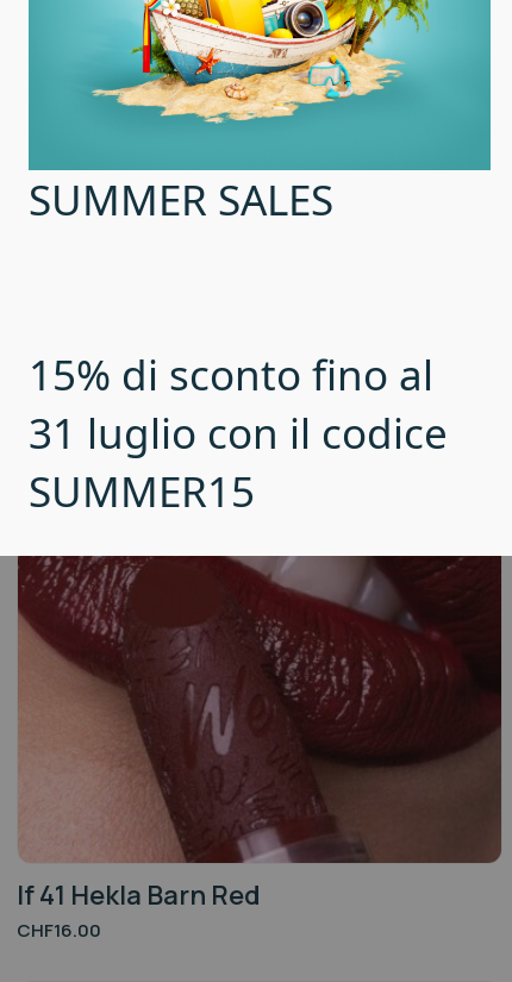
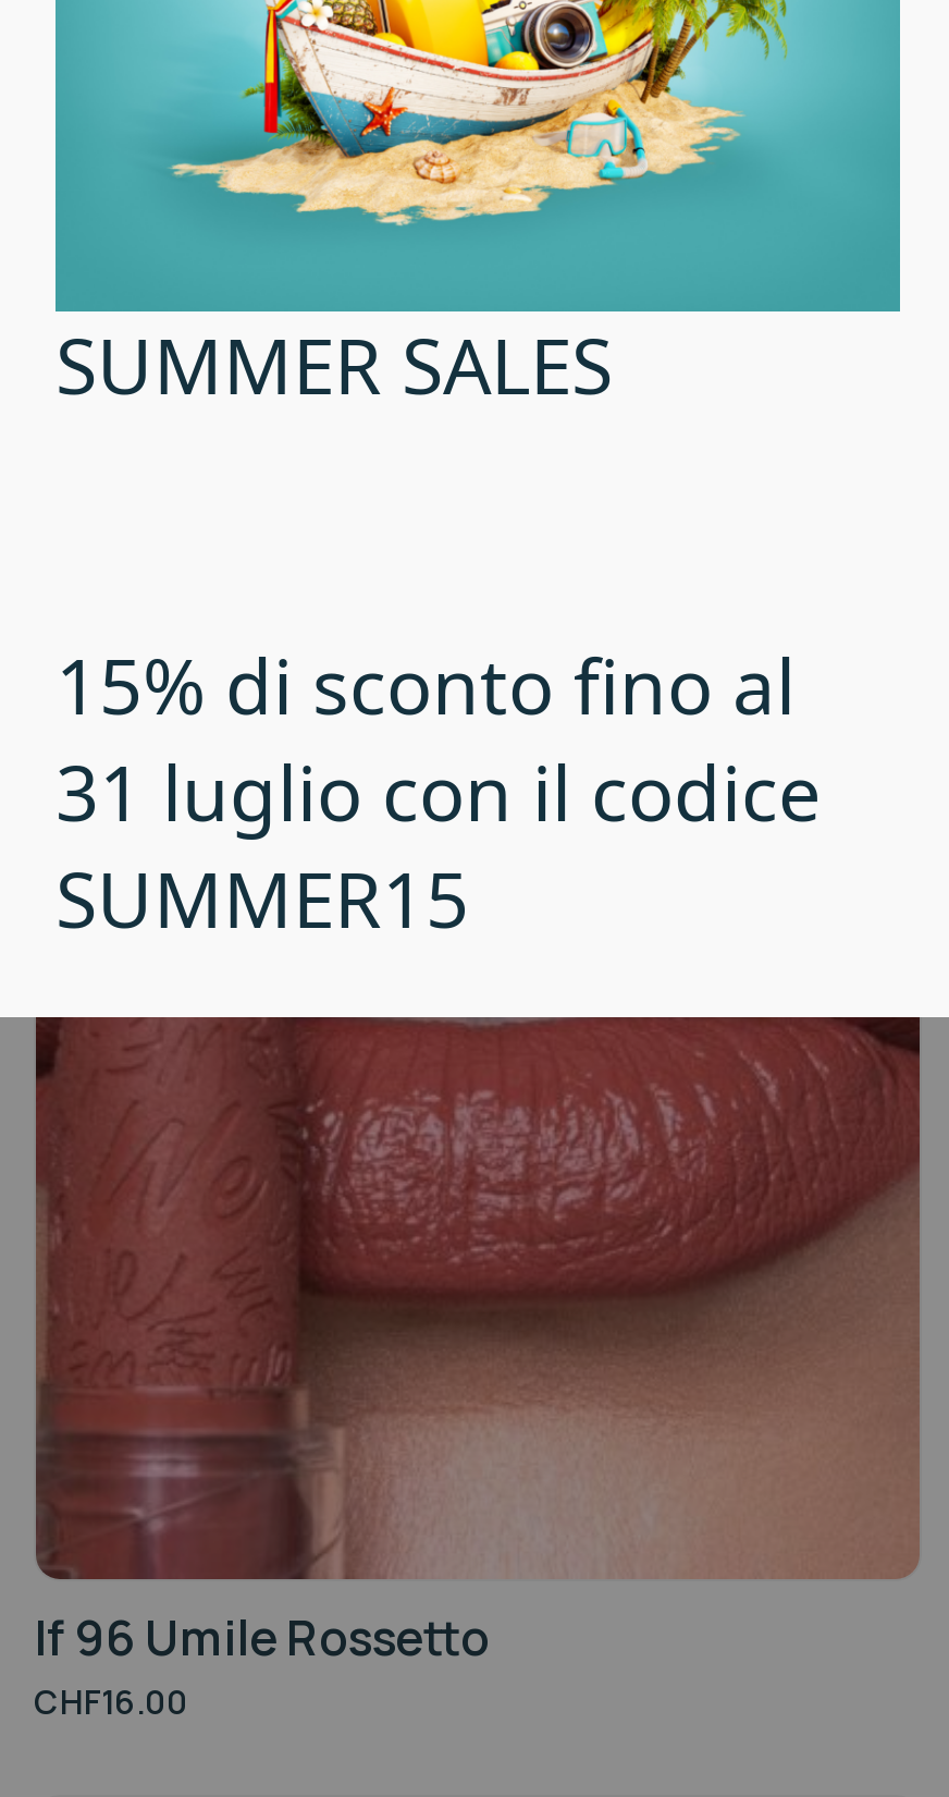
[17,556,501,912] [image] | If 41 Hekla Barn Red -> [34,1017,920,1670] [image] | If 96 Umile Rossetto

